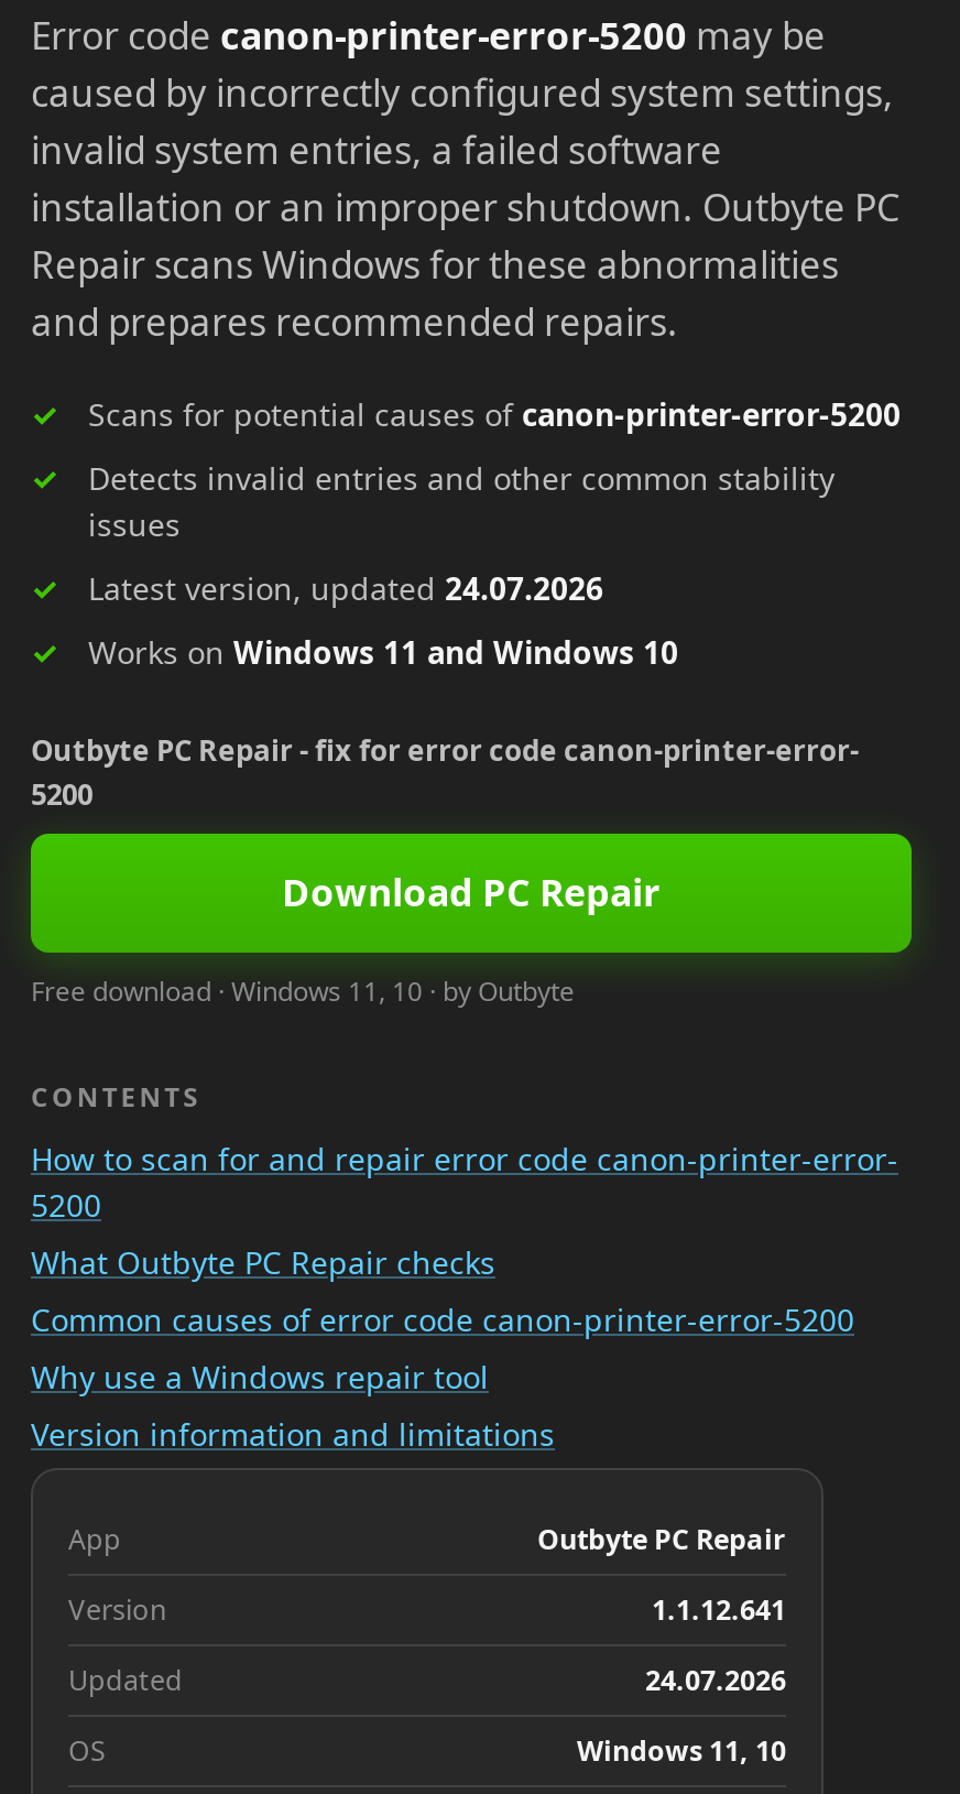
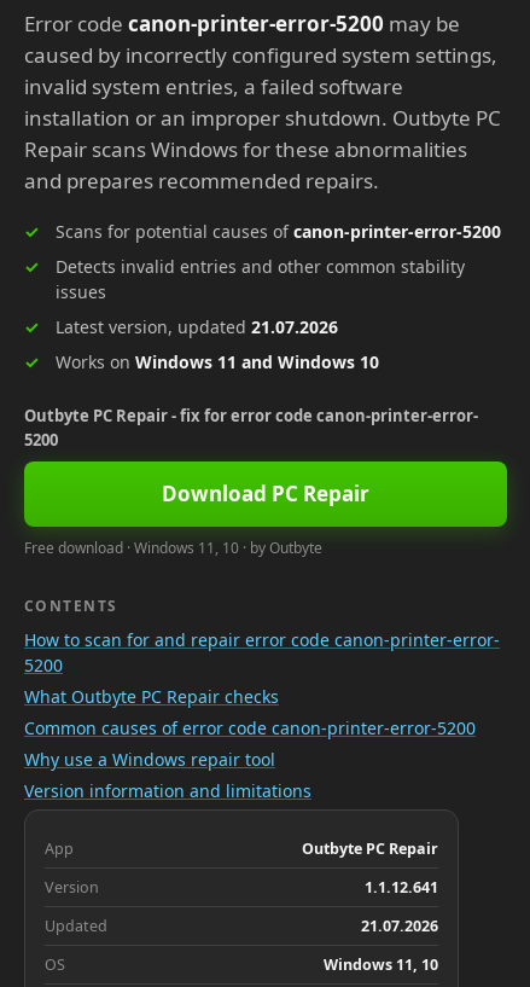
[88,567,603,609] Latest version, updated 24.07.2026 -> [56,315,338,338] Latest version, updated 21.07.2026
[645,1662,786,1699] 24.07.2026 -> [361,916,438,936] 21.07.2026

